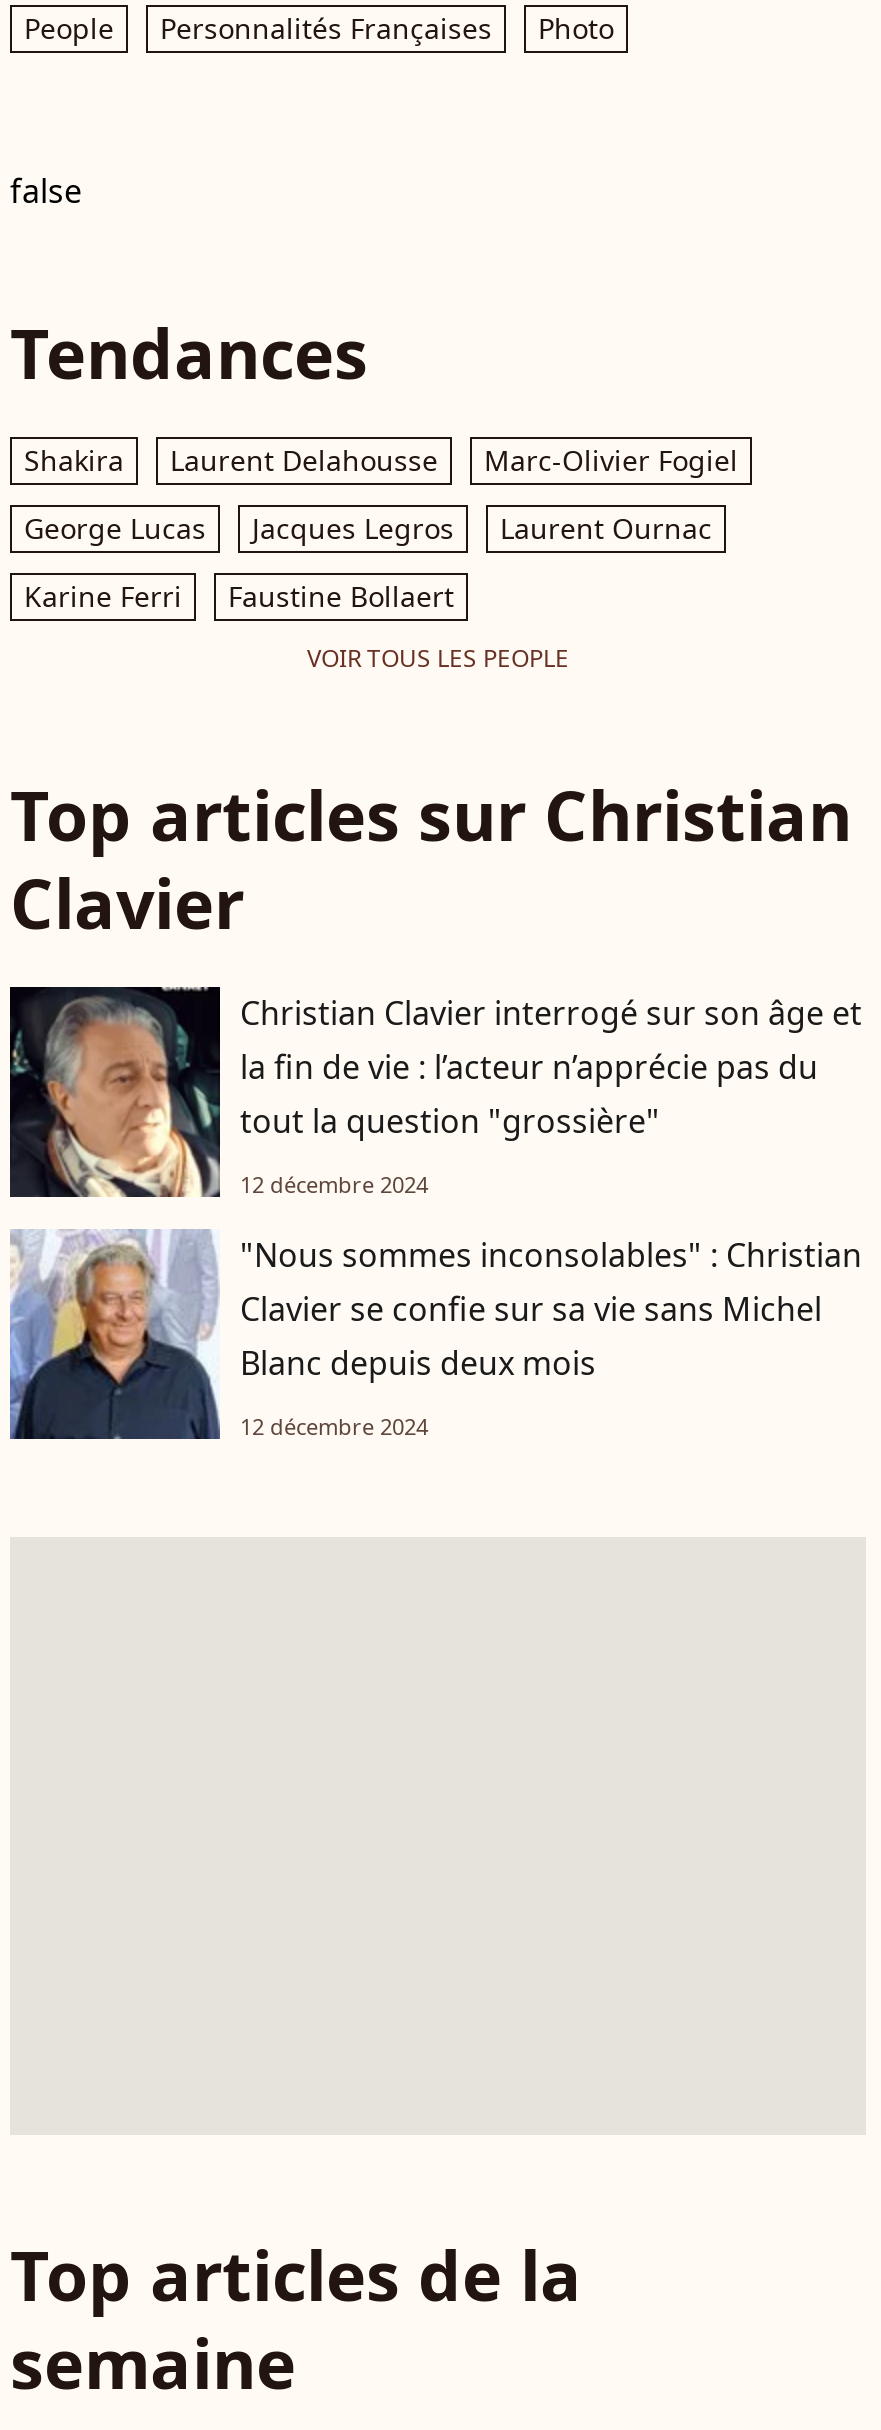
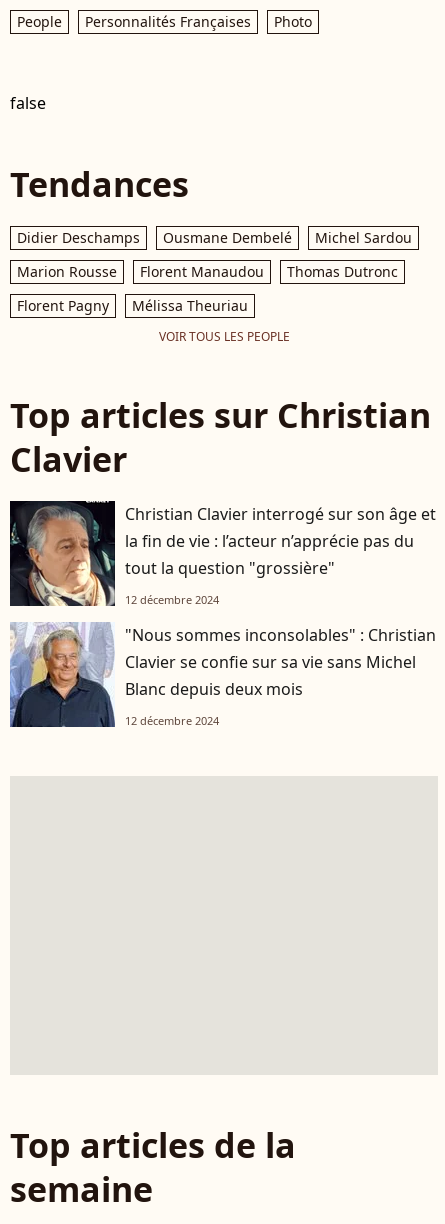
[24,441,738,479] Shakira | Laurent Delahousse | Marc-Olivier Fogiel -> [17,228,412,247] Didier Deschamps | Ousmane Dembelé | Michel Sardou
[24,509,712,547] George Lucas | Jacques Legros | Laurent Ournac -> [17,262,398,281] Marion Rousse | Florent Manaudou | Thomas Dutronc
[24,577,454,615] Karine Ferri | Faustine Bollaert -> [17,296,248,315] Florent Pagny | Mélissa Theuriau

